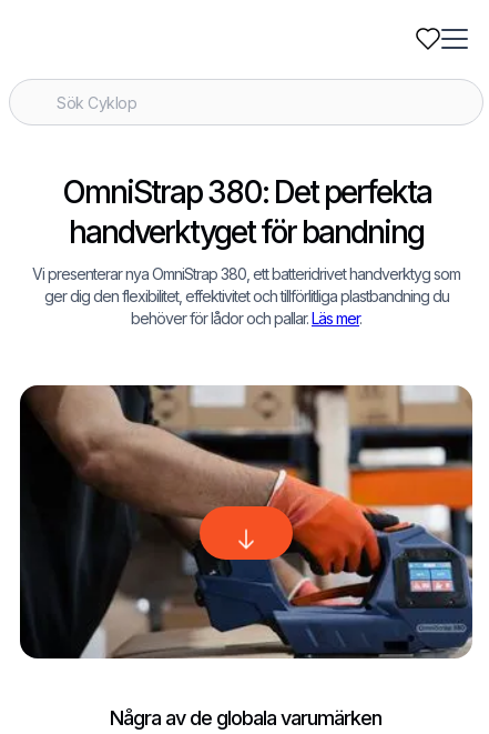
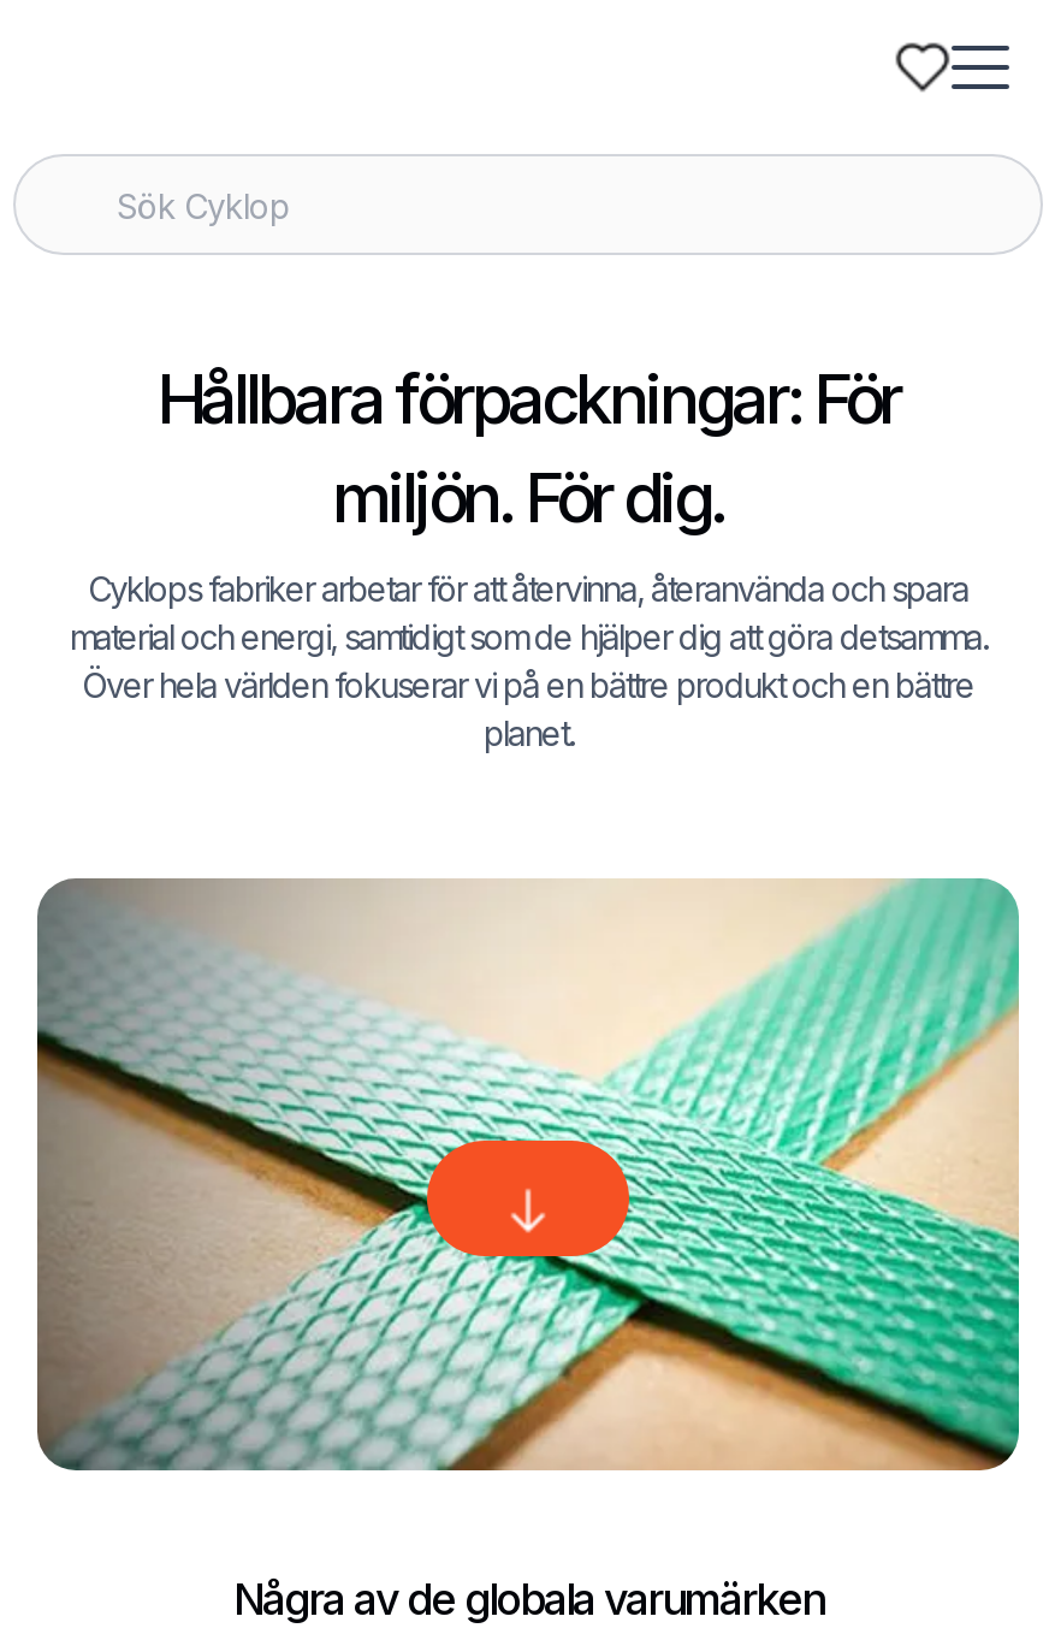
[32,173,460,328] OmniStrap 380: Det perfekta | handverktyget för bandning | Vi presenterar nya OmniStrap 380, ett batteridrivet handverktyg som | ger dig den flexibilitet, effektivitet och tillförlitliga plastbandning du | behöver för lådor och pallar. Läs mer -> [70,359,986,753] Hållbara förpackningar: För | miljön. För dig. | Cyklops fabriker arbetar för att återvinna, återanvända och spara | material och energi, samtidigt som de hjälper dig att göra detsamma. | Över hela världen fokuserar vi på en bättre produkt och en bättre | planet.
[19,384,473,660] [image] -> [35,878,1021,1473] [image]

